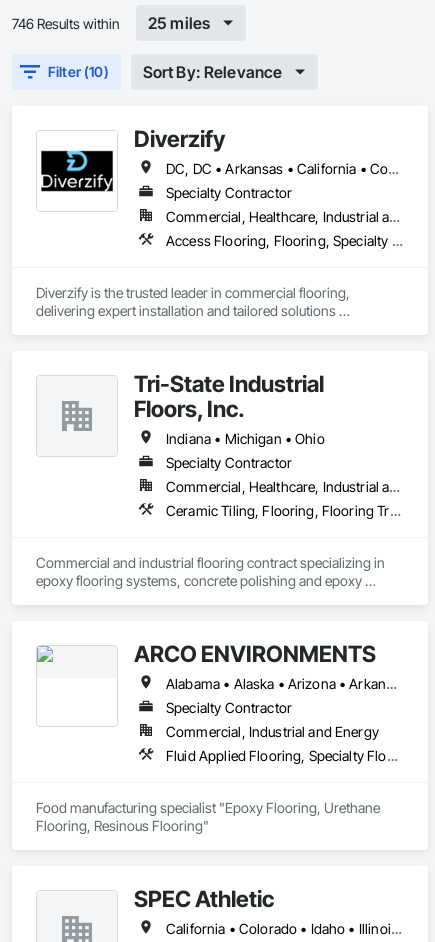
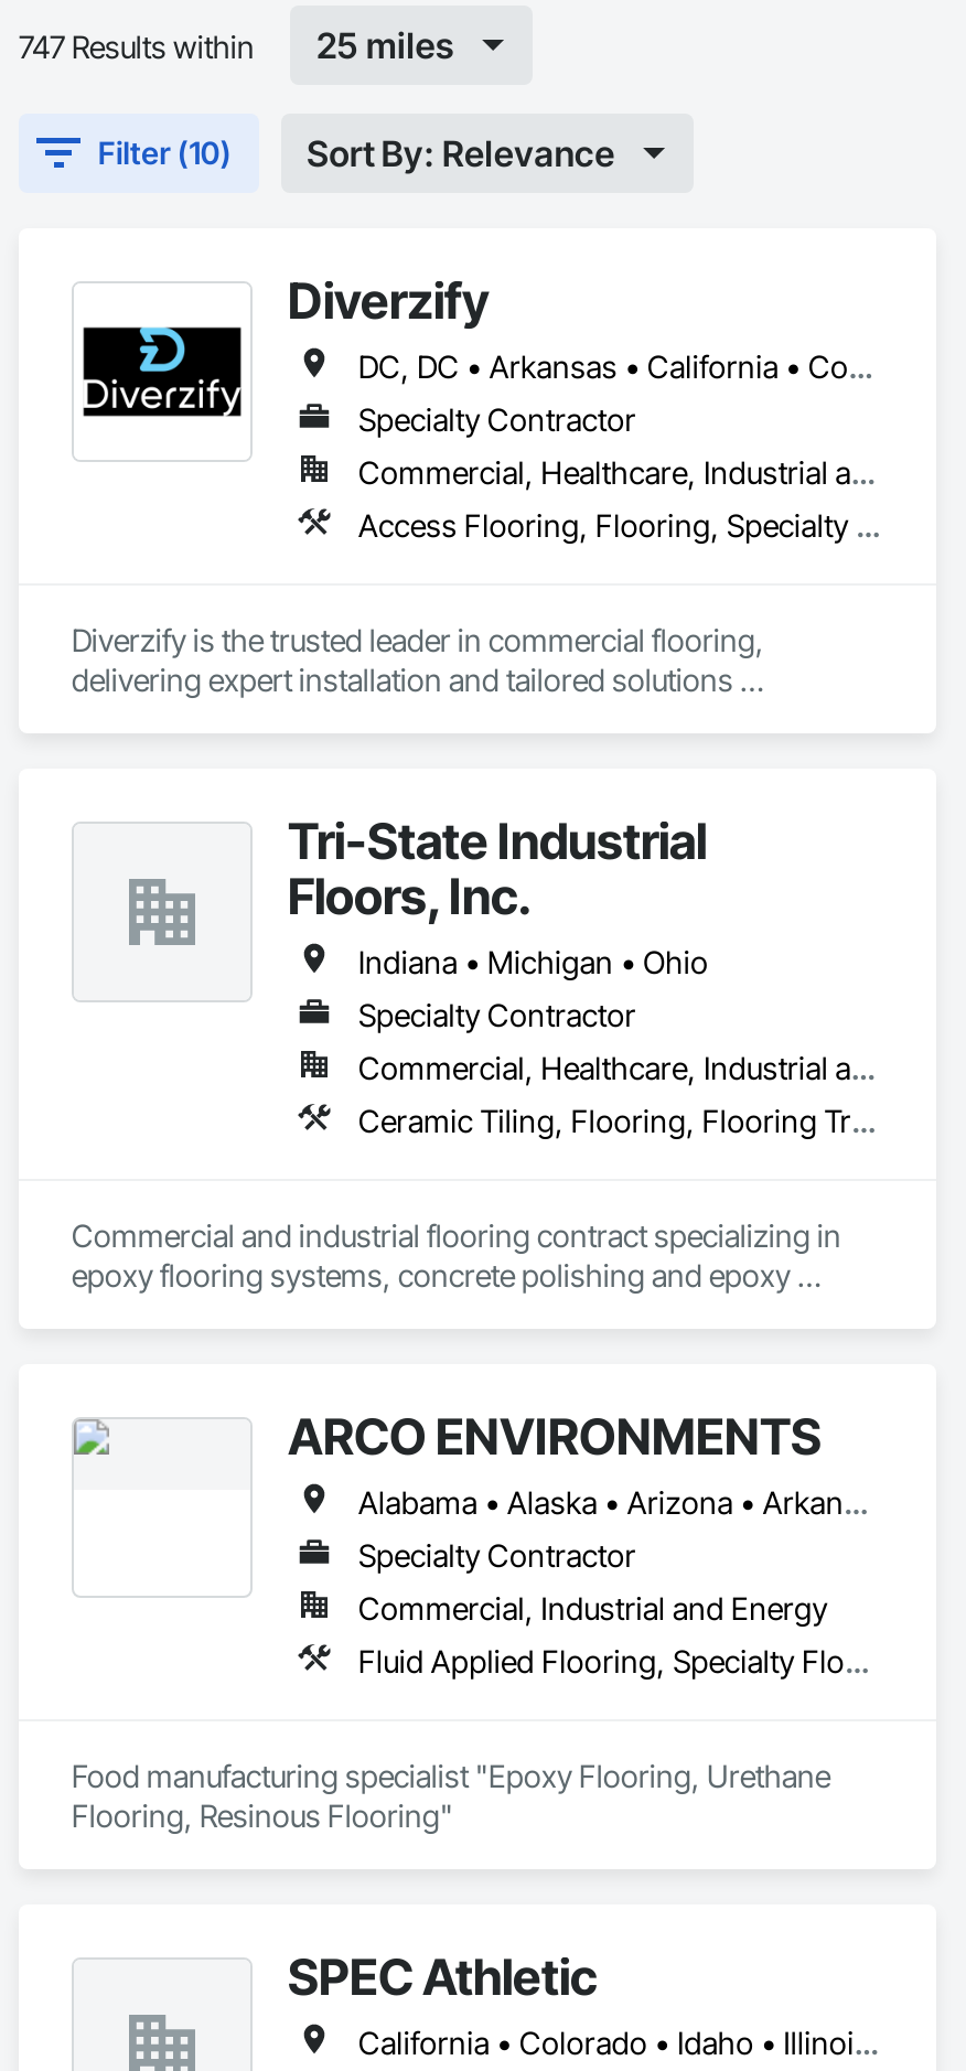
[12,14,120,31] 746 Results within -> [19,26,255,64] 747 Results within

